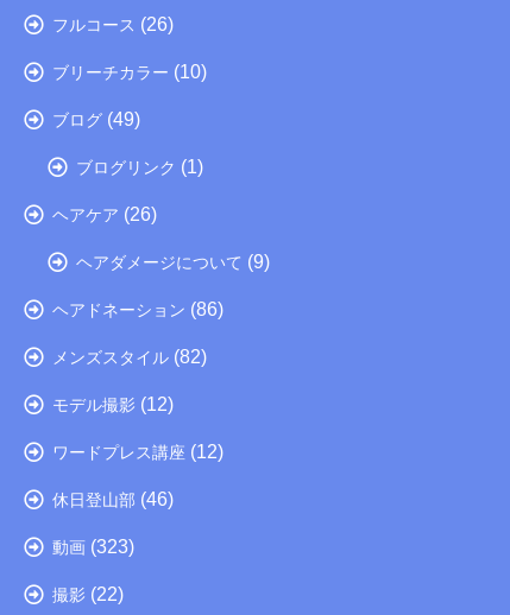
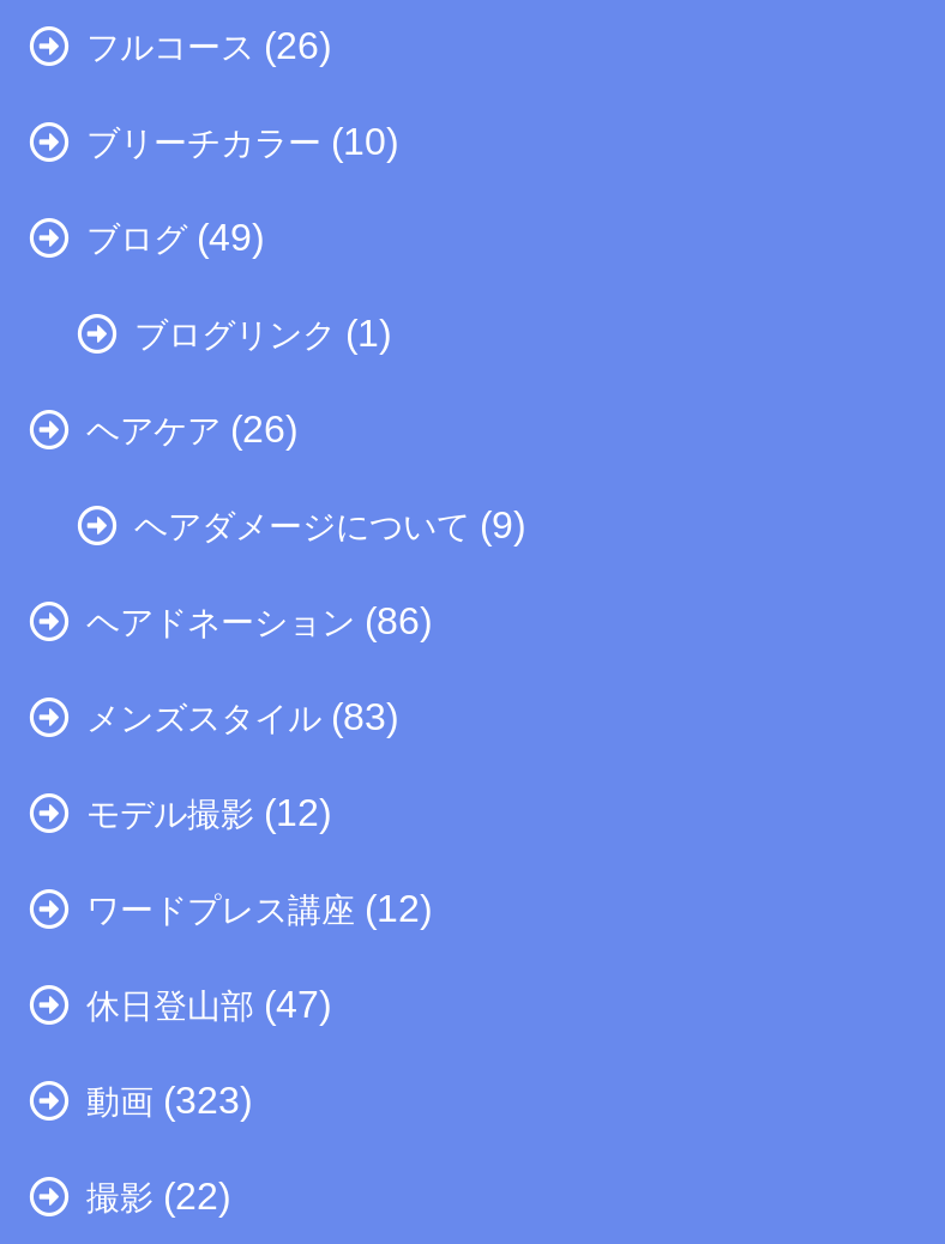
[52,347,207,367] メンズスタイル(82) -> [86,696,398,737] メンズスタイル(83)
[52,489,174,509] 休日登山部(46) -> [86,984,331,1025] 休日登山部(47)

